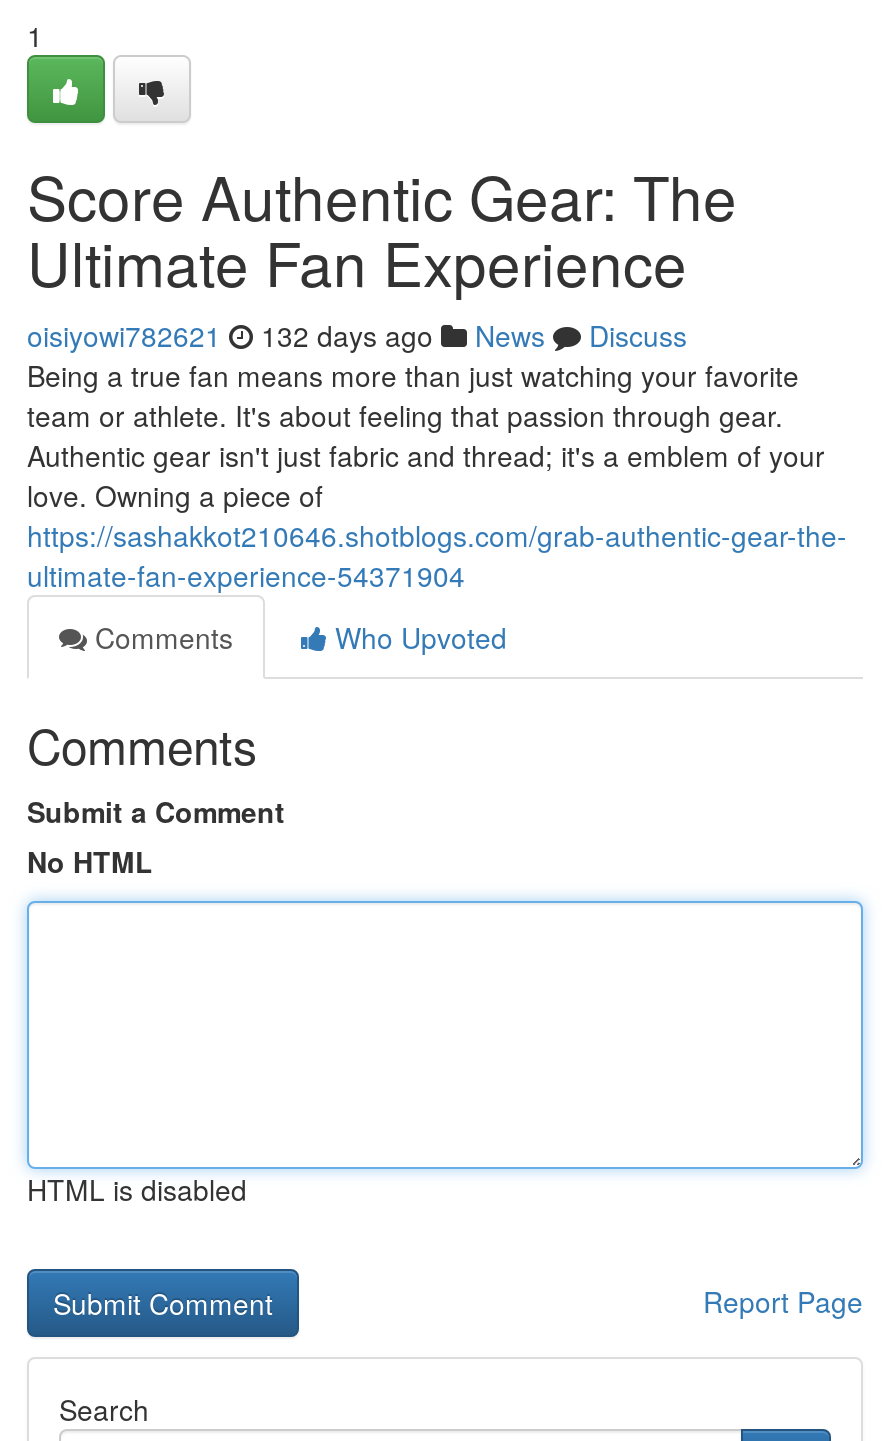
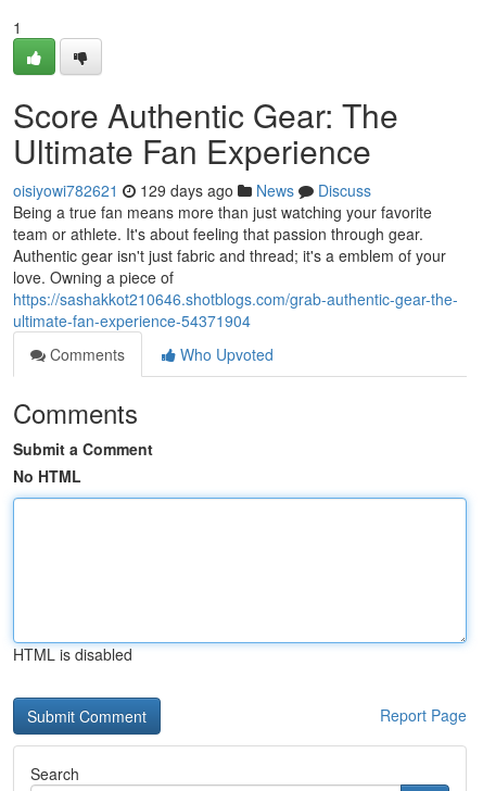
[27,315,687,355] oisiyowi782621 132 days ago News Discuss -> [13,179,371,201] oisiyowi782621 129 days ago News Discuss

